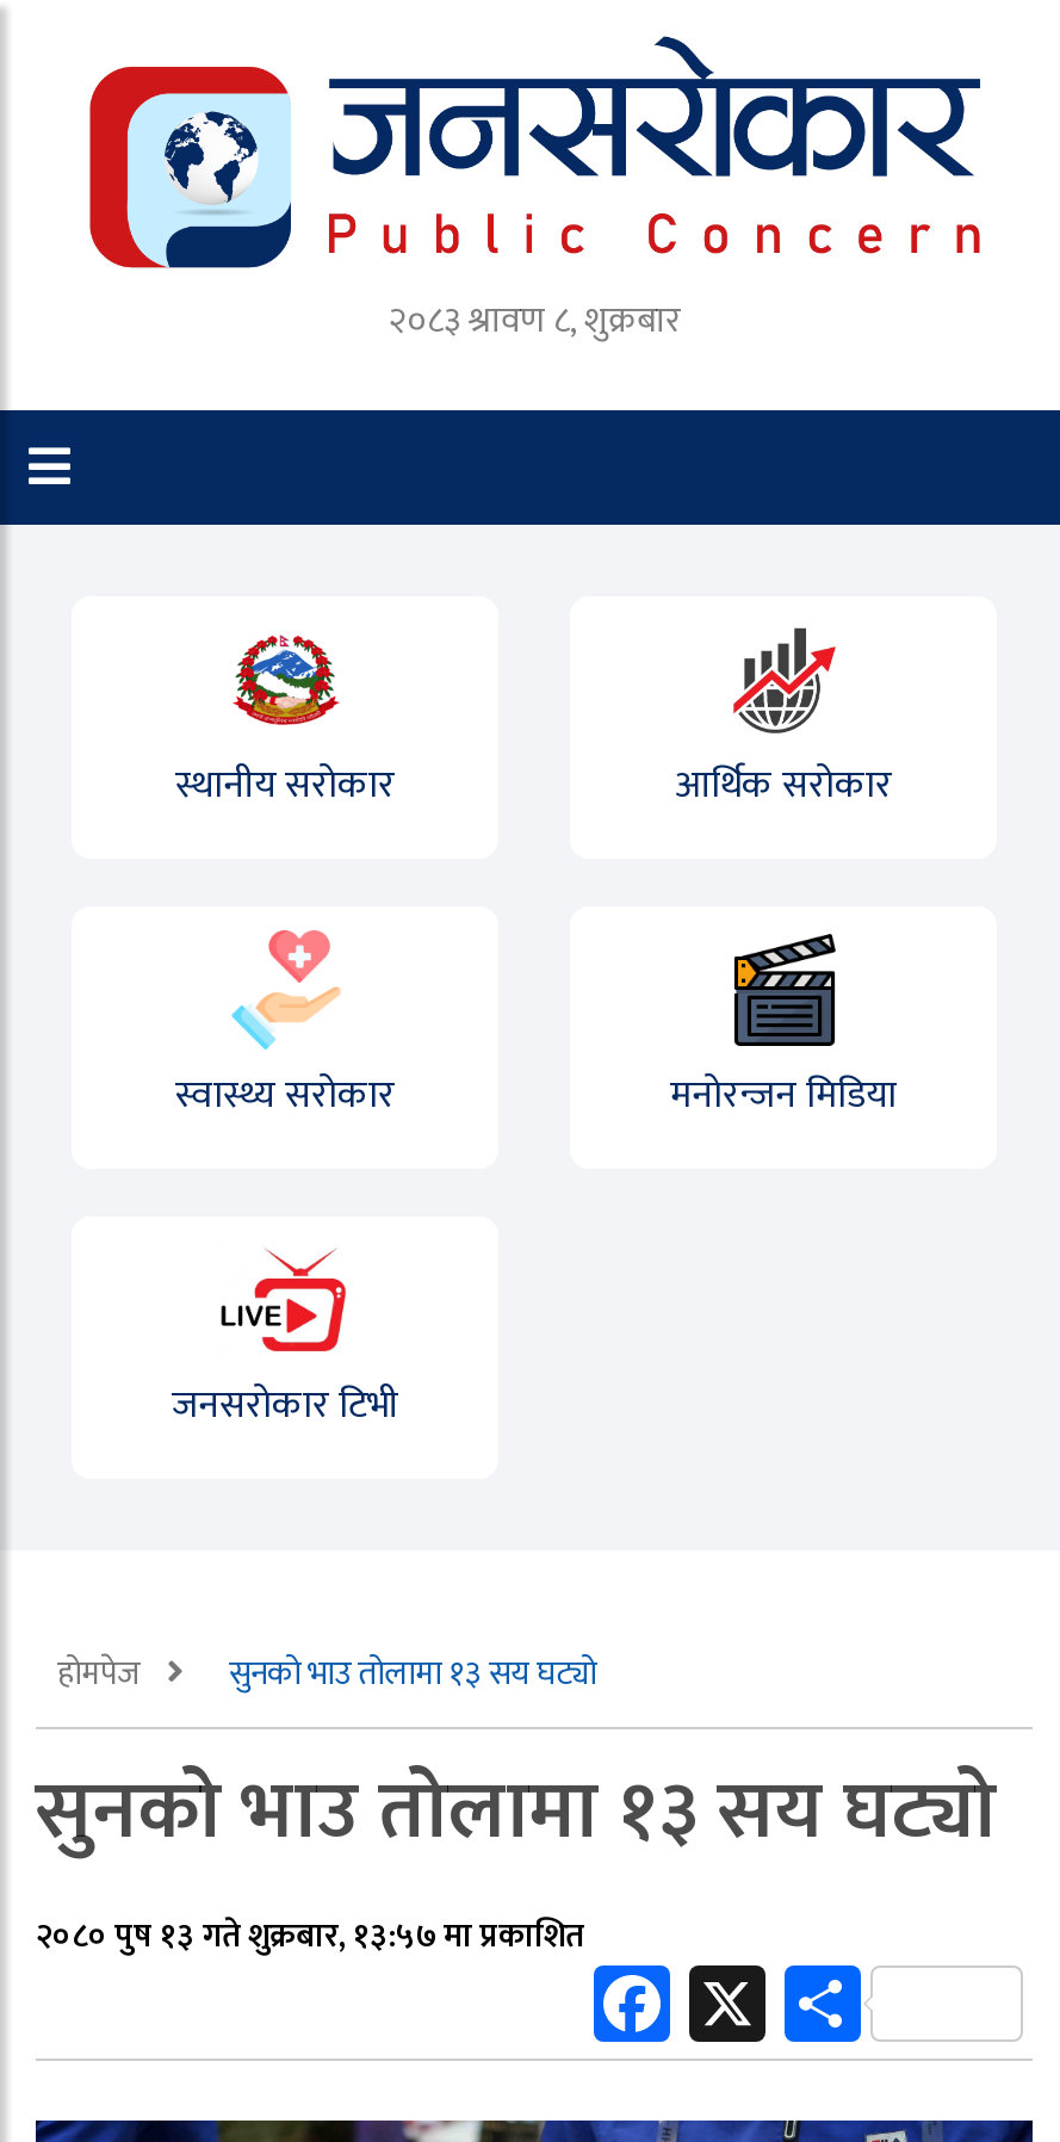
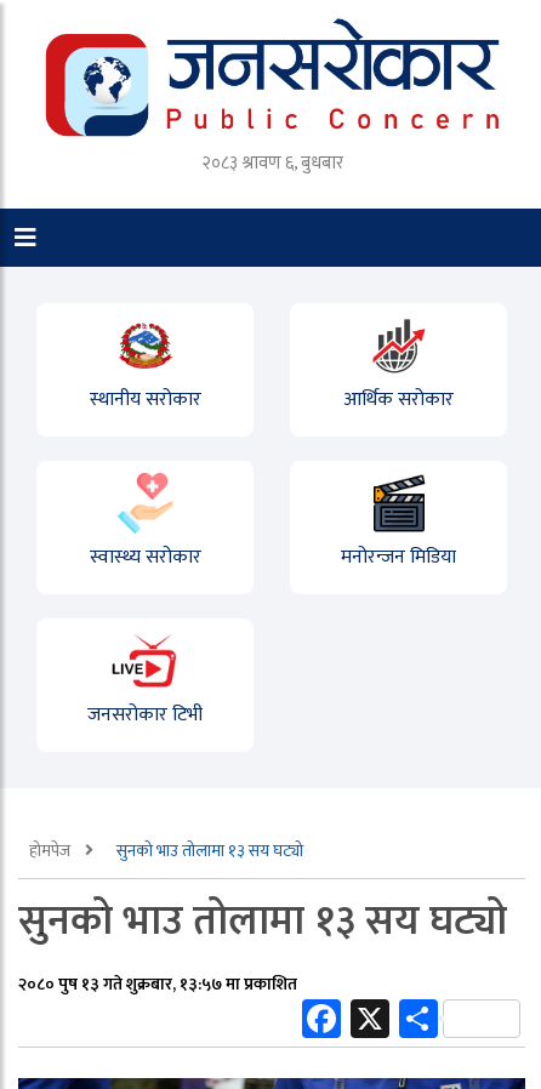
[389,291,680,351] २०८३ श्रावण ८, शुक्रबार -> [201,148,343,179] २०८३ श्रावण ६, बुधबार

